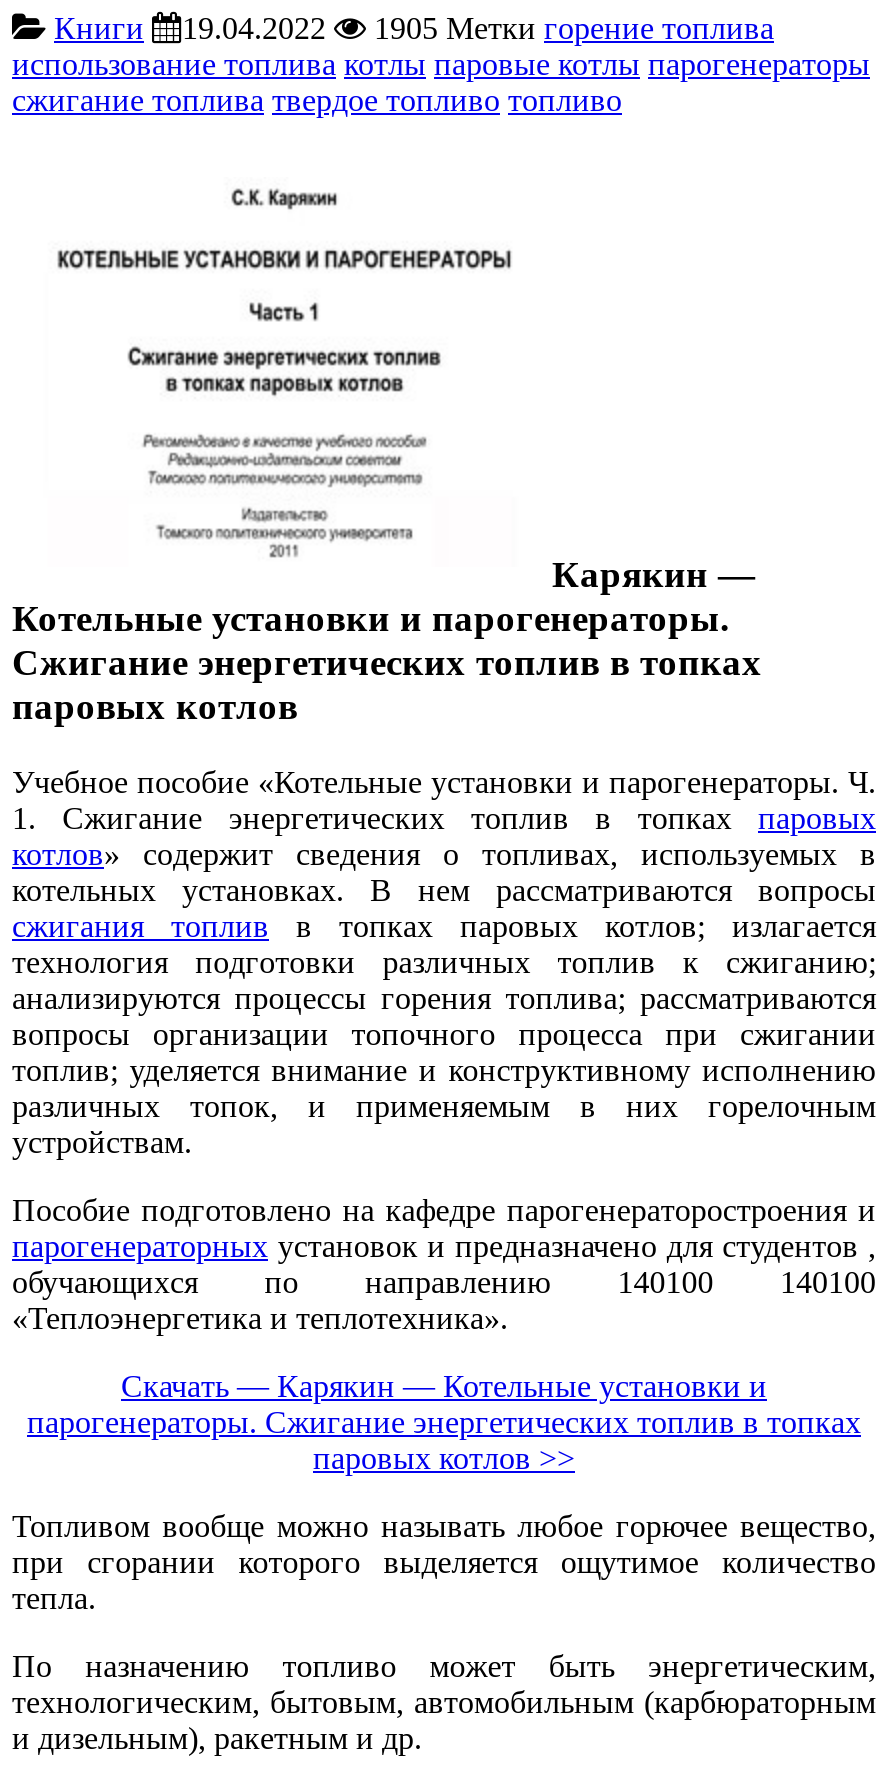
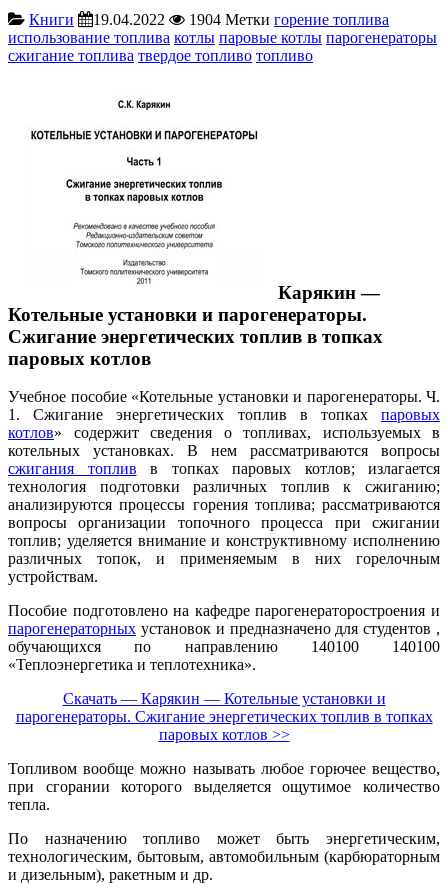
[366,11,774,45] 1905 Метки горение топлива -> [185,11,389,28] 1904 Метки горение топлива

